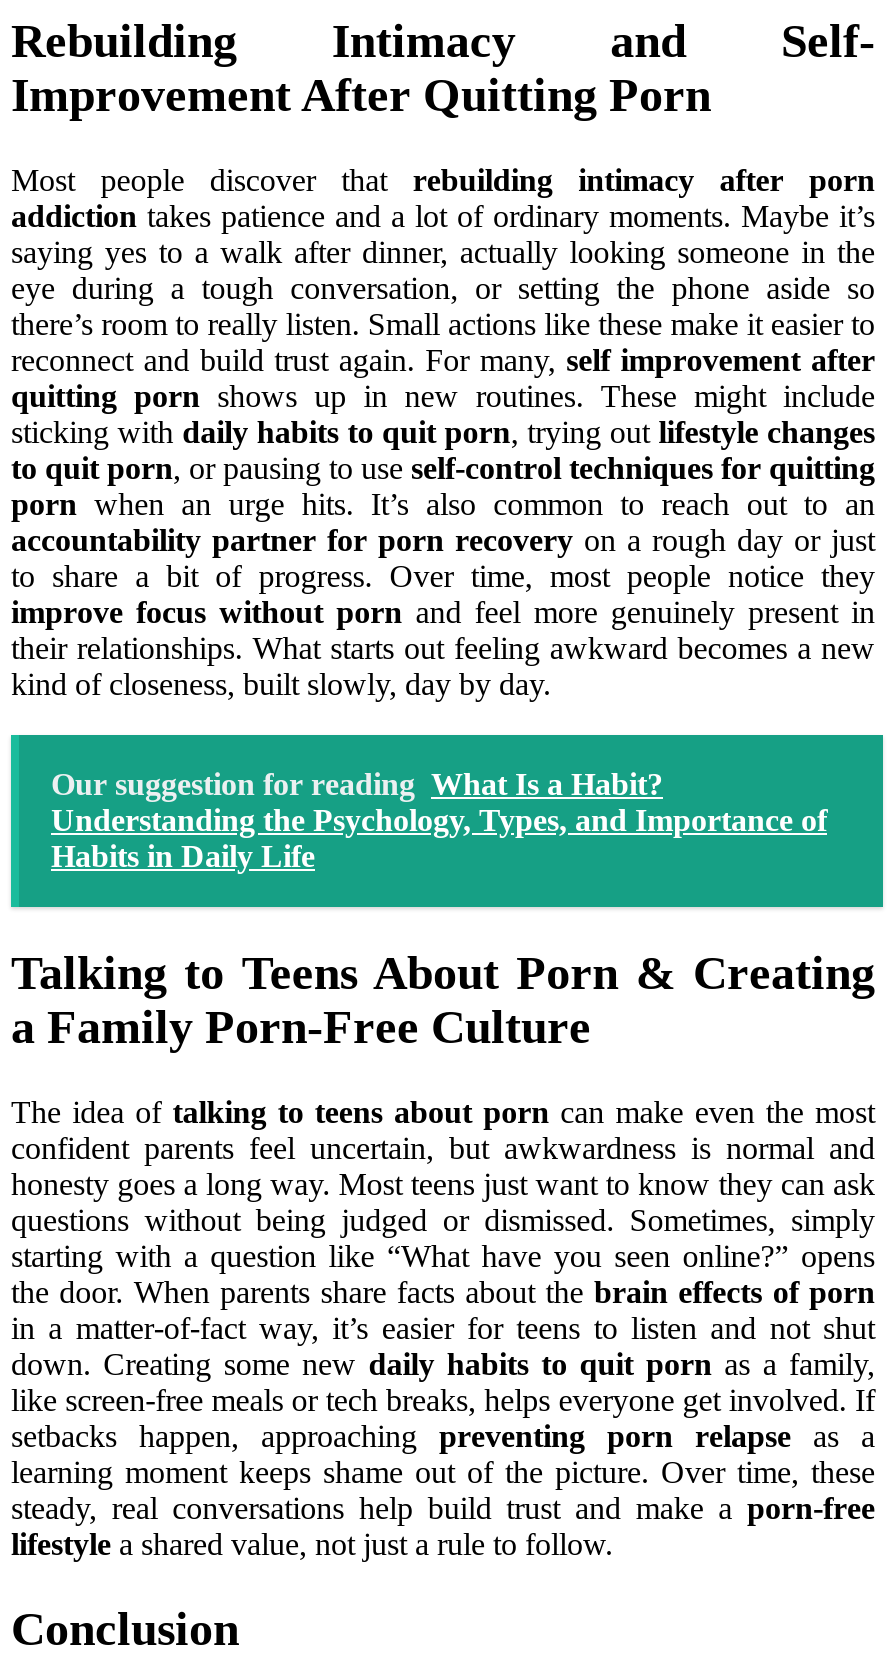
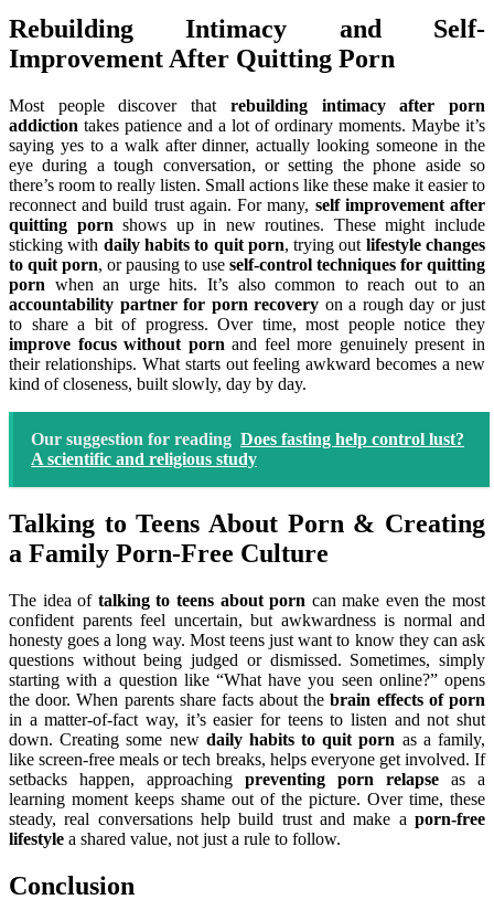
[51,767,827,873] Our suggestion for reading What Is a Habit? | Understanding the Psychology, Types, and Importance of | Habits in Daily Life -> [31,430,464,468] Our suggestion for reading Does fasting help control lust? | A scientific and religious study

